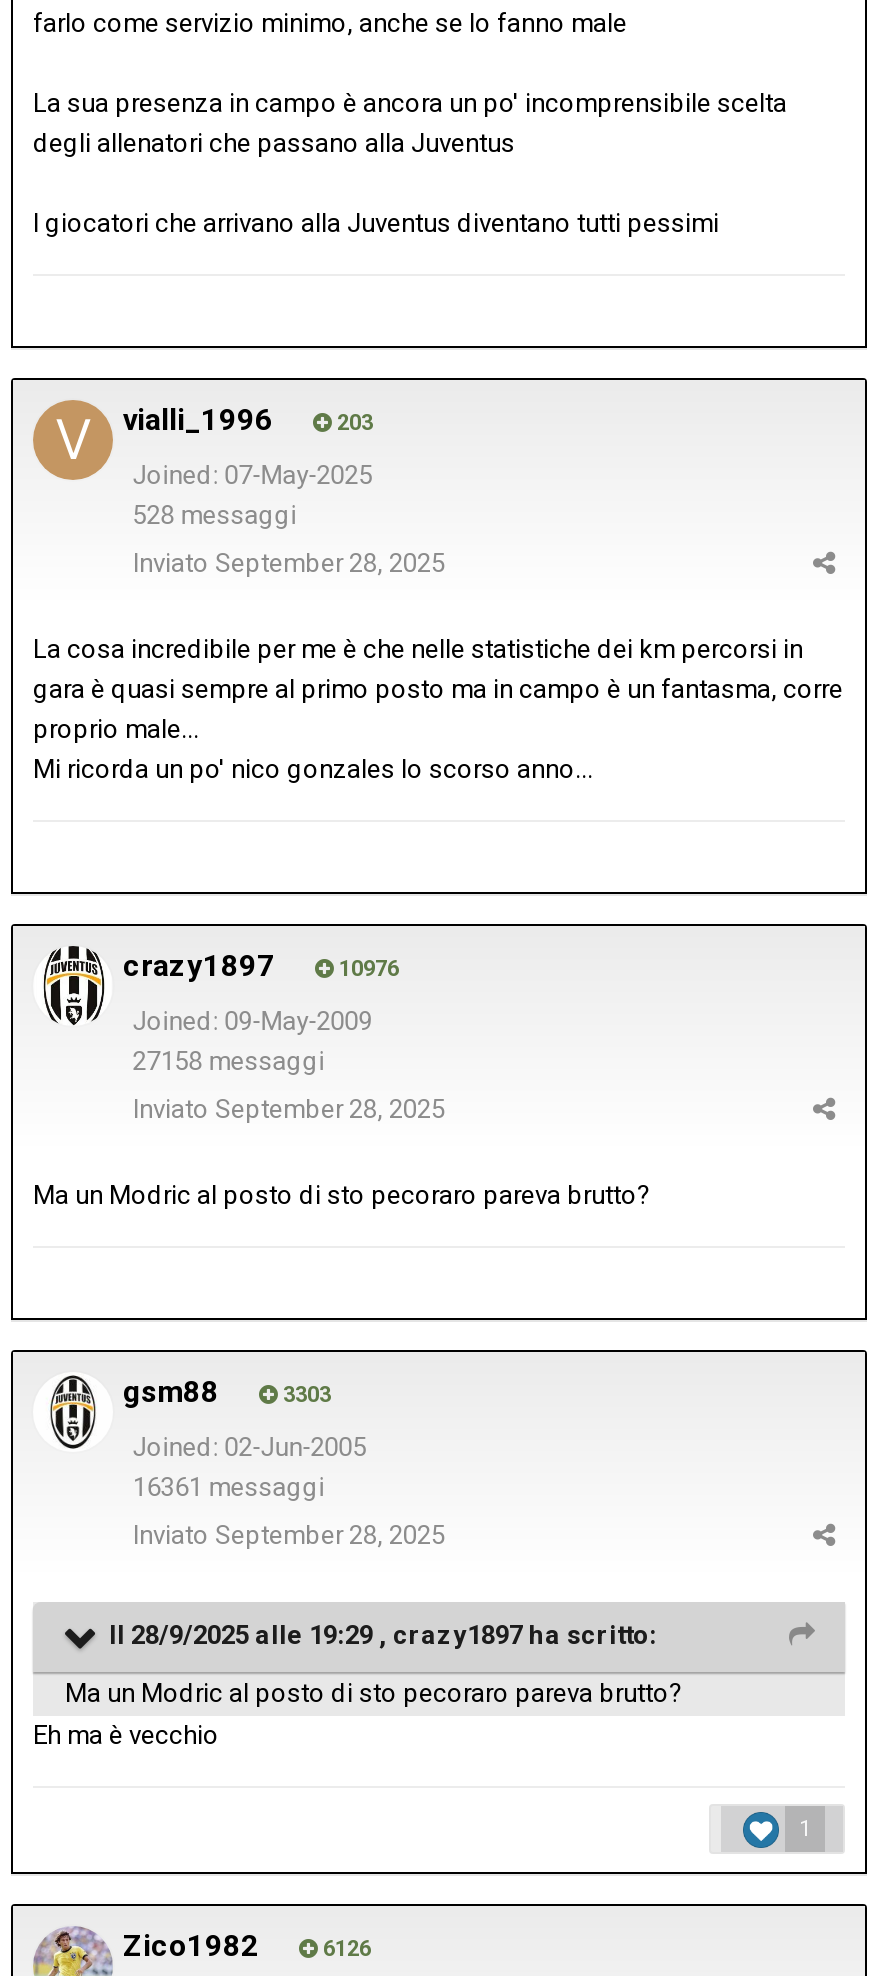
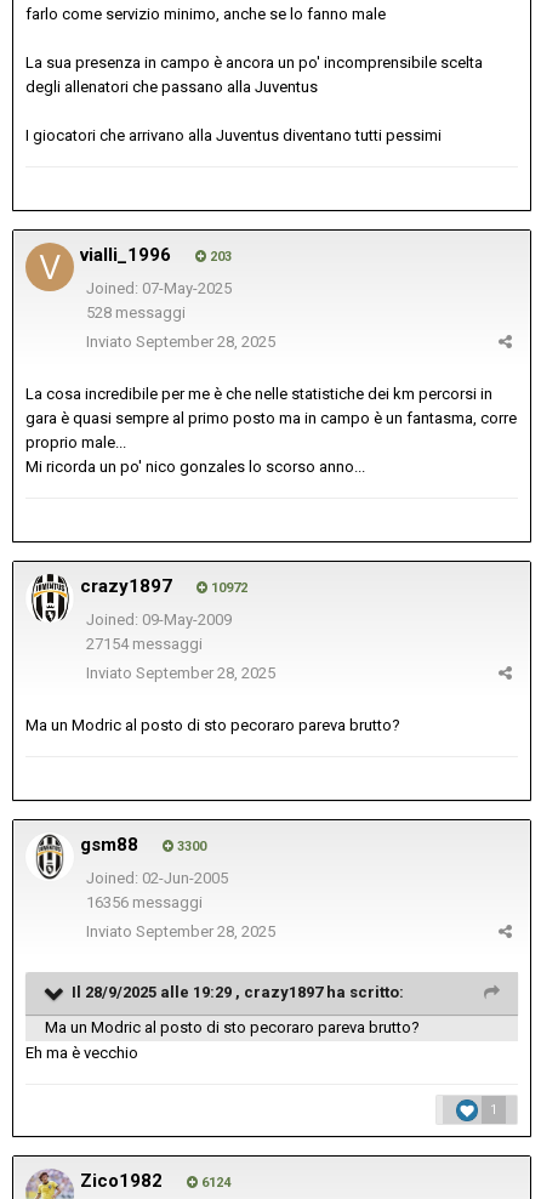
[333,956,399,982] 10976 -> [207,580,247,596] 10972
[133,1046,325,1076] 27158 messaggi -> [86,635,202,653] 27154 messaggi
[277,1382,331,1408] 3303 -> [173,838,206,854] 3300
[133,1472,325,1502] 16361 messaggi -> [86,893,202,911] 16356 messaggi
[317,1936,371,1962] 6126 -> [198,1174,230,1190] 6124

